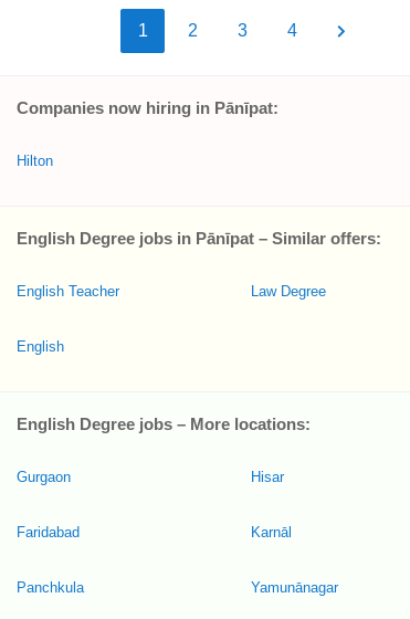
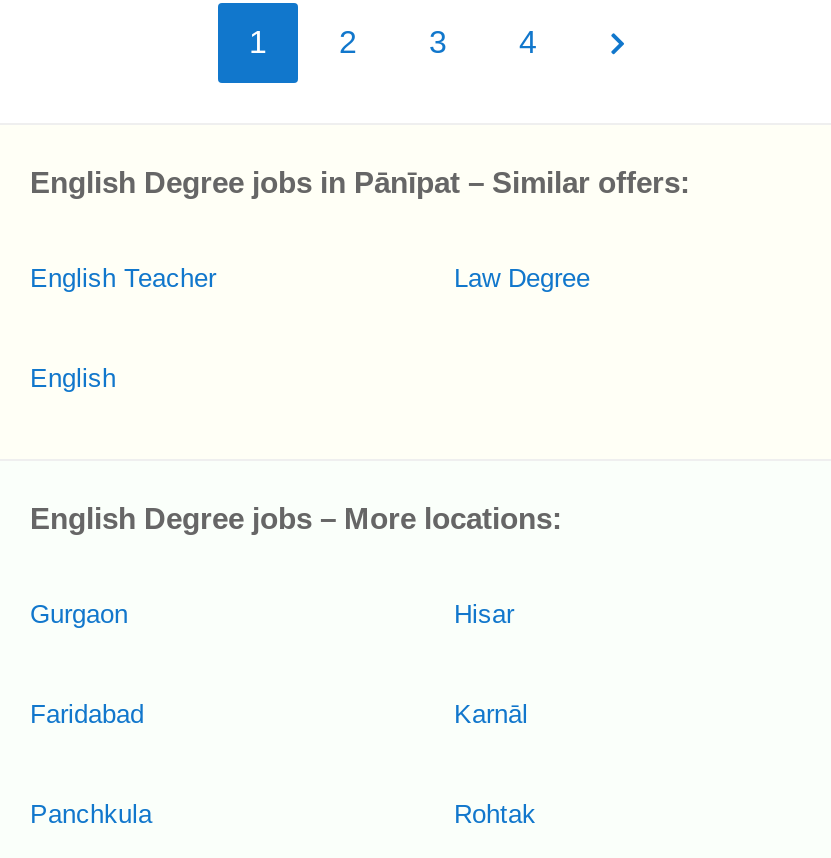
[17,98,278,169] Companies now hiring in Pānīpat: | Hilton -> none
[251,579,338,596] Yamunānagar -> [454,799,536,829] Rohtak

